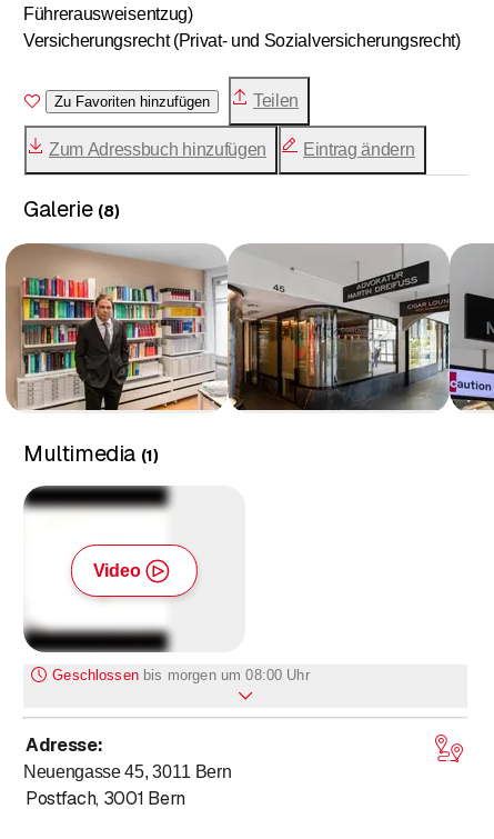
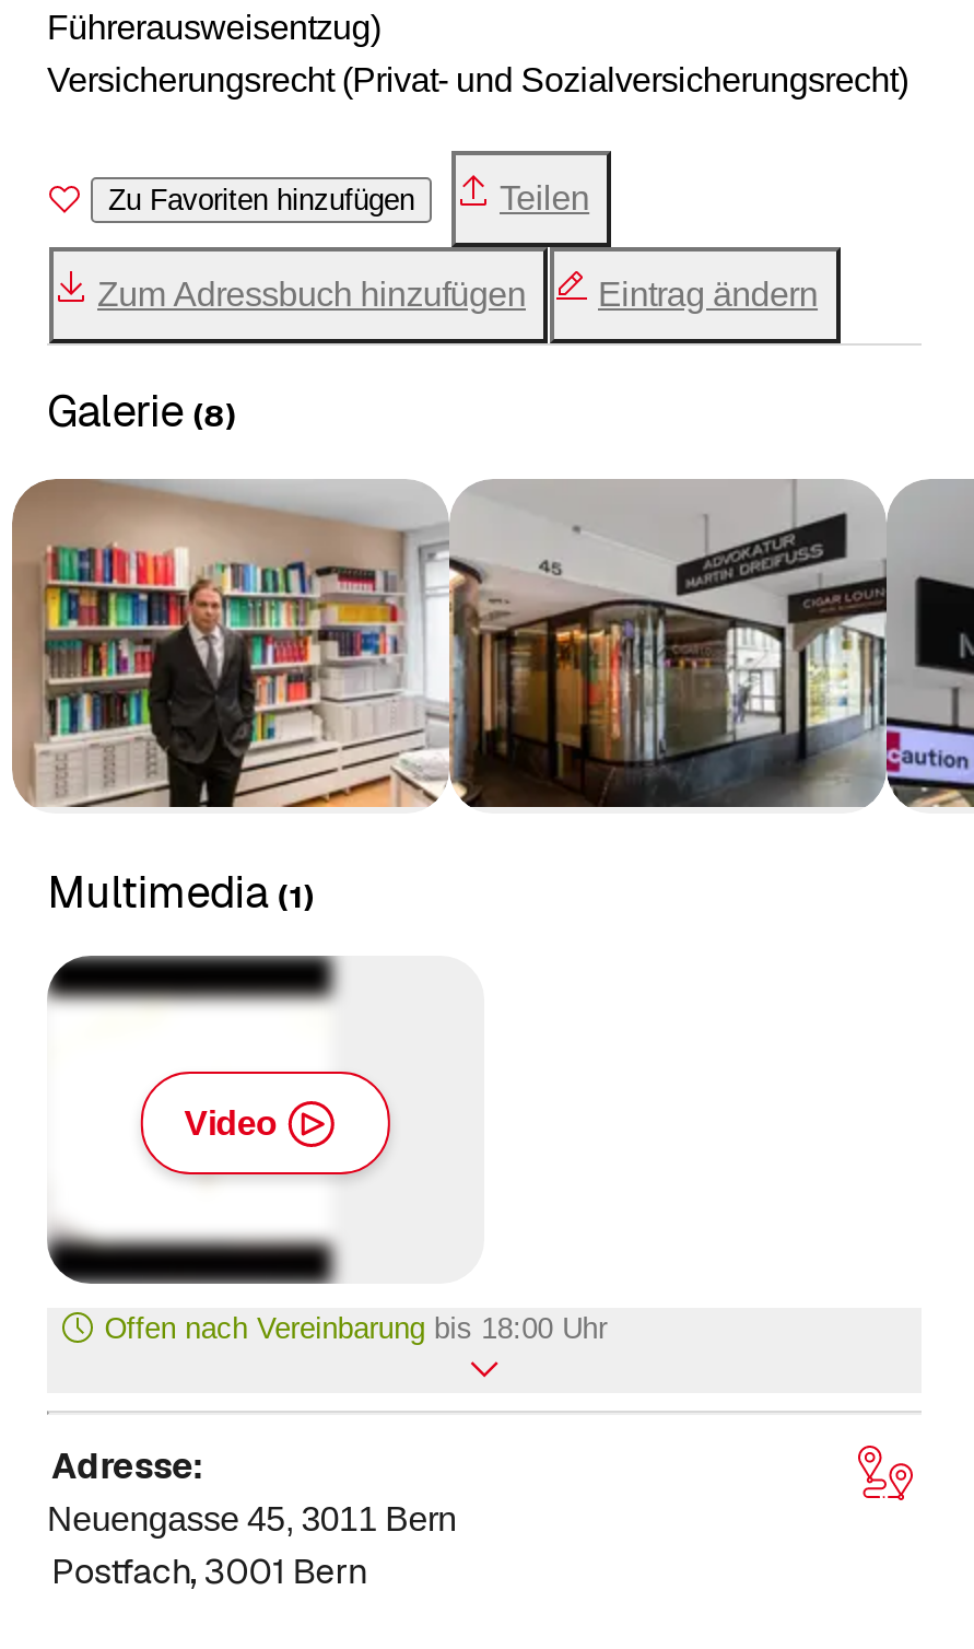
[52,667,309,684] Geschlossen bis morgen um 08:00 Uhr -> [104,1313,607,1346] Offen nach Vereinbarung bis 18:00 Uhr

